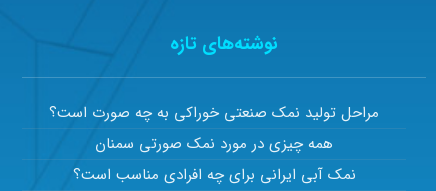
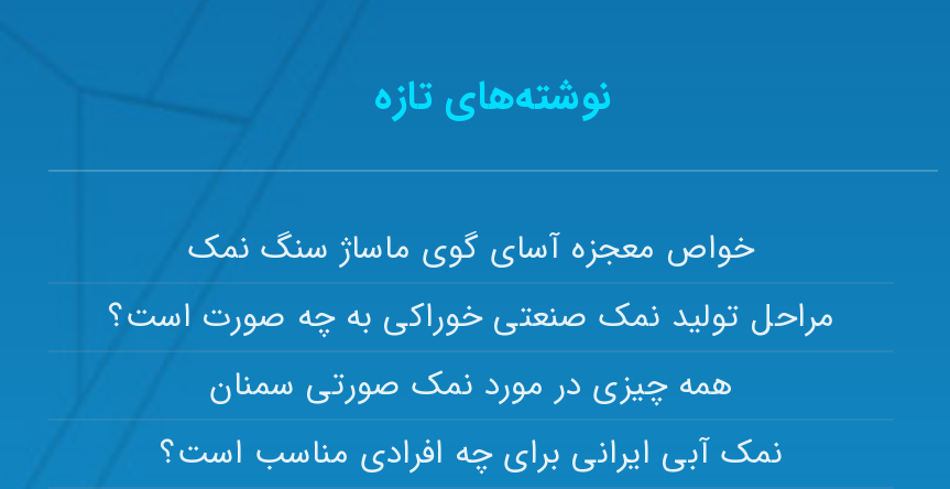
none -> [188,223,754,276] خواص معجزه آسای گوی ماساژ سنگ نمک

